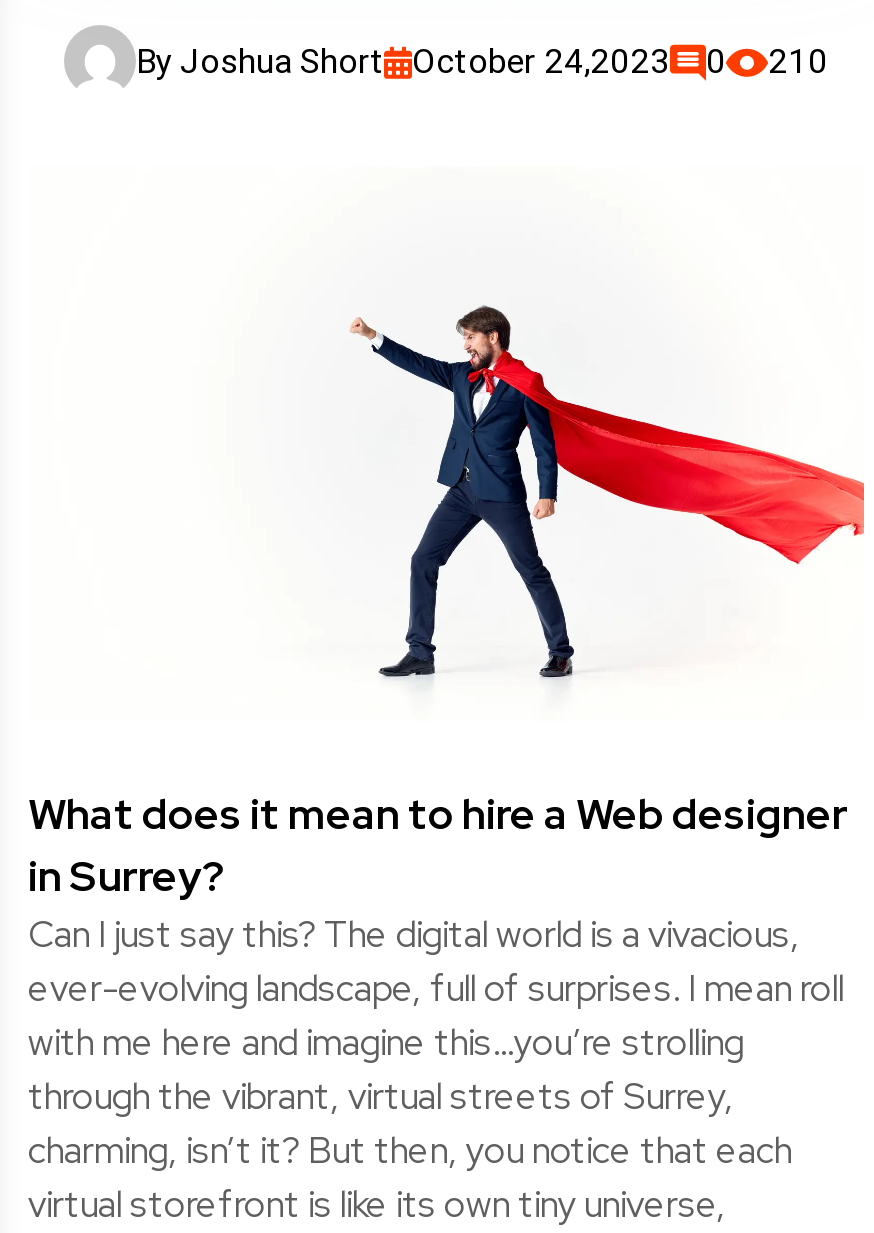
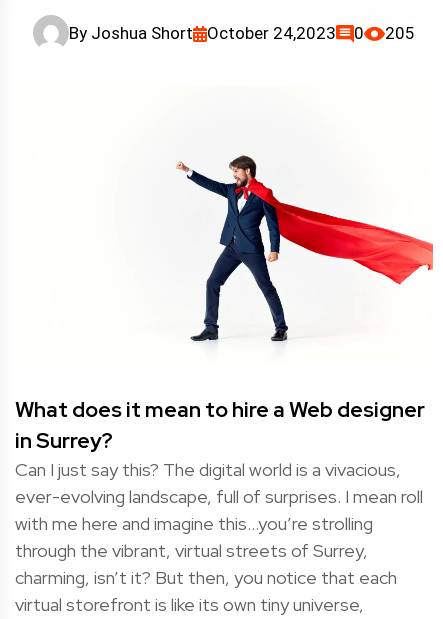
[768,41,828,81] 210 -> [385,23,415,43] 205

